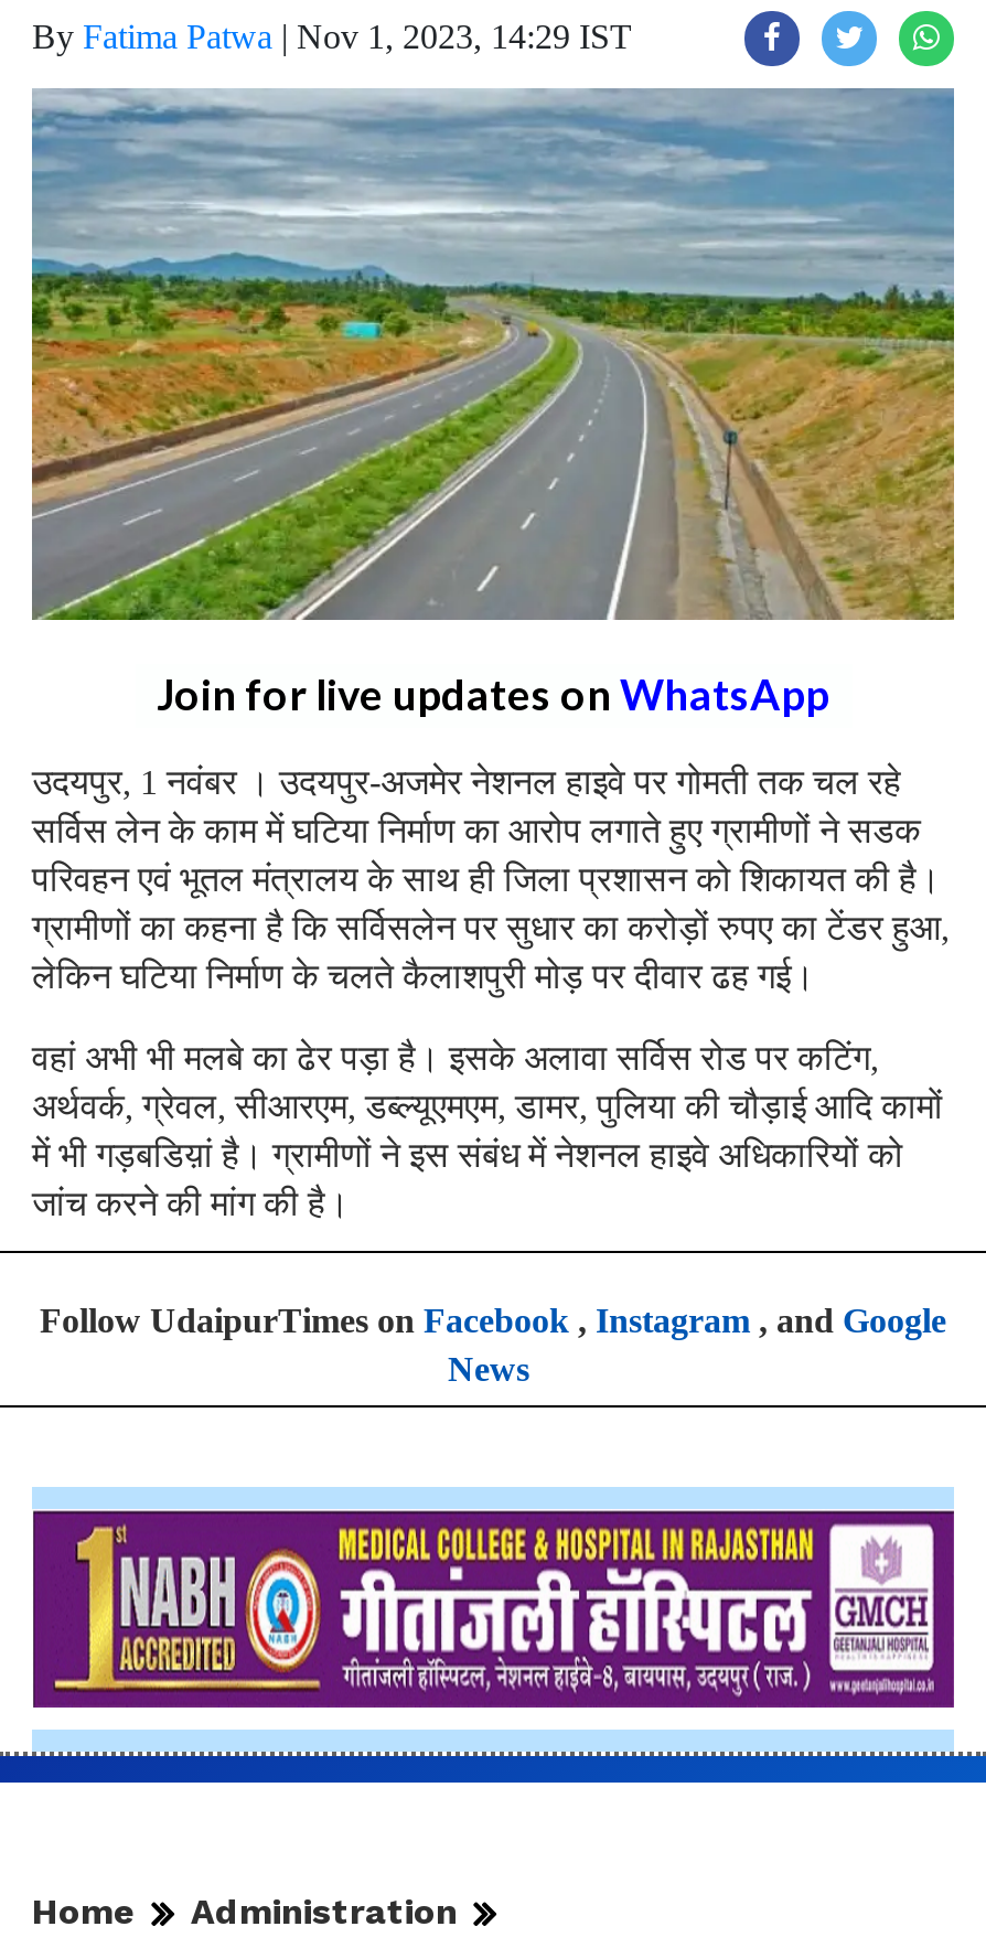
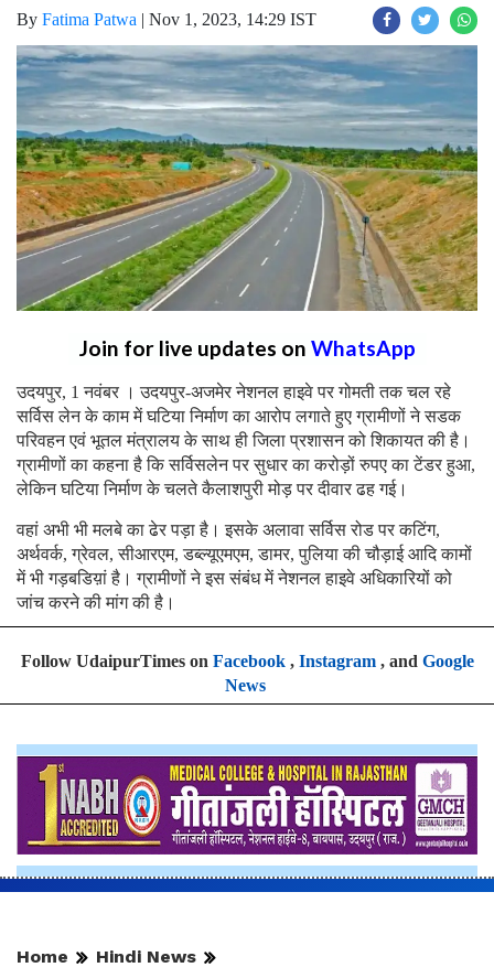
[191,1890,458,1931] Administration -> [96,945,196,966] Hindi News

